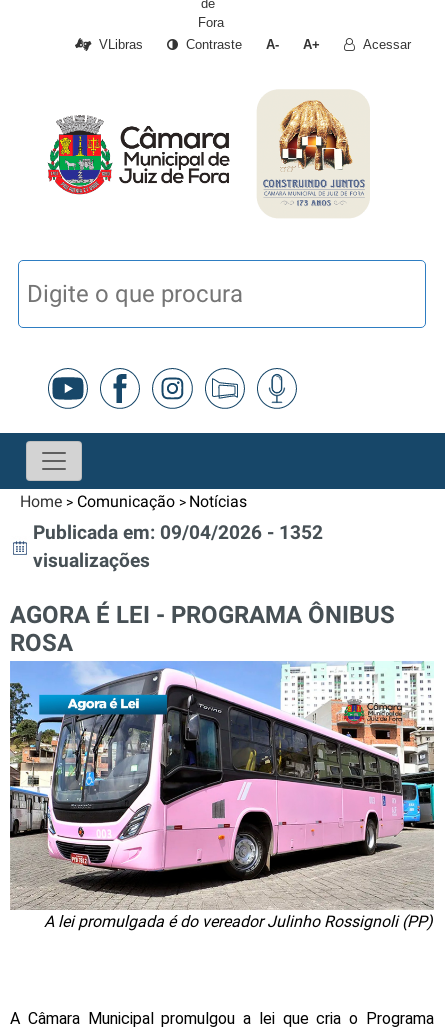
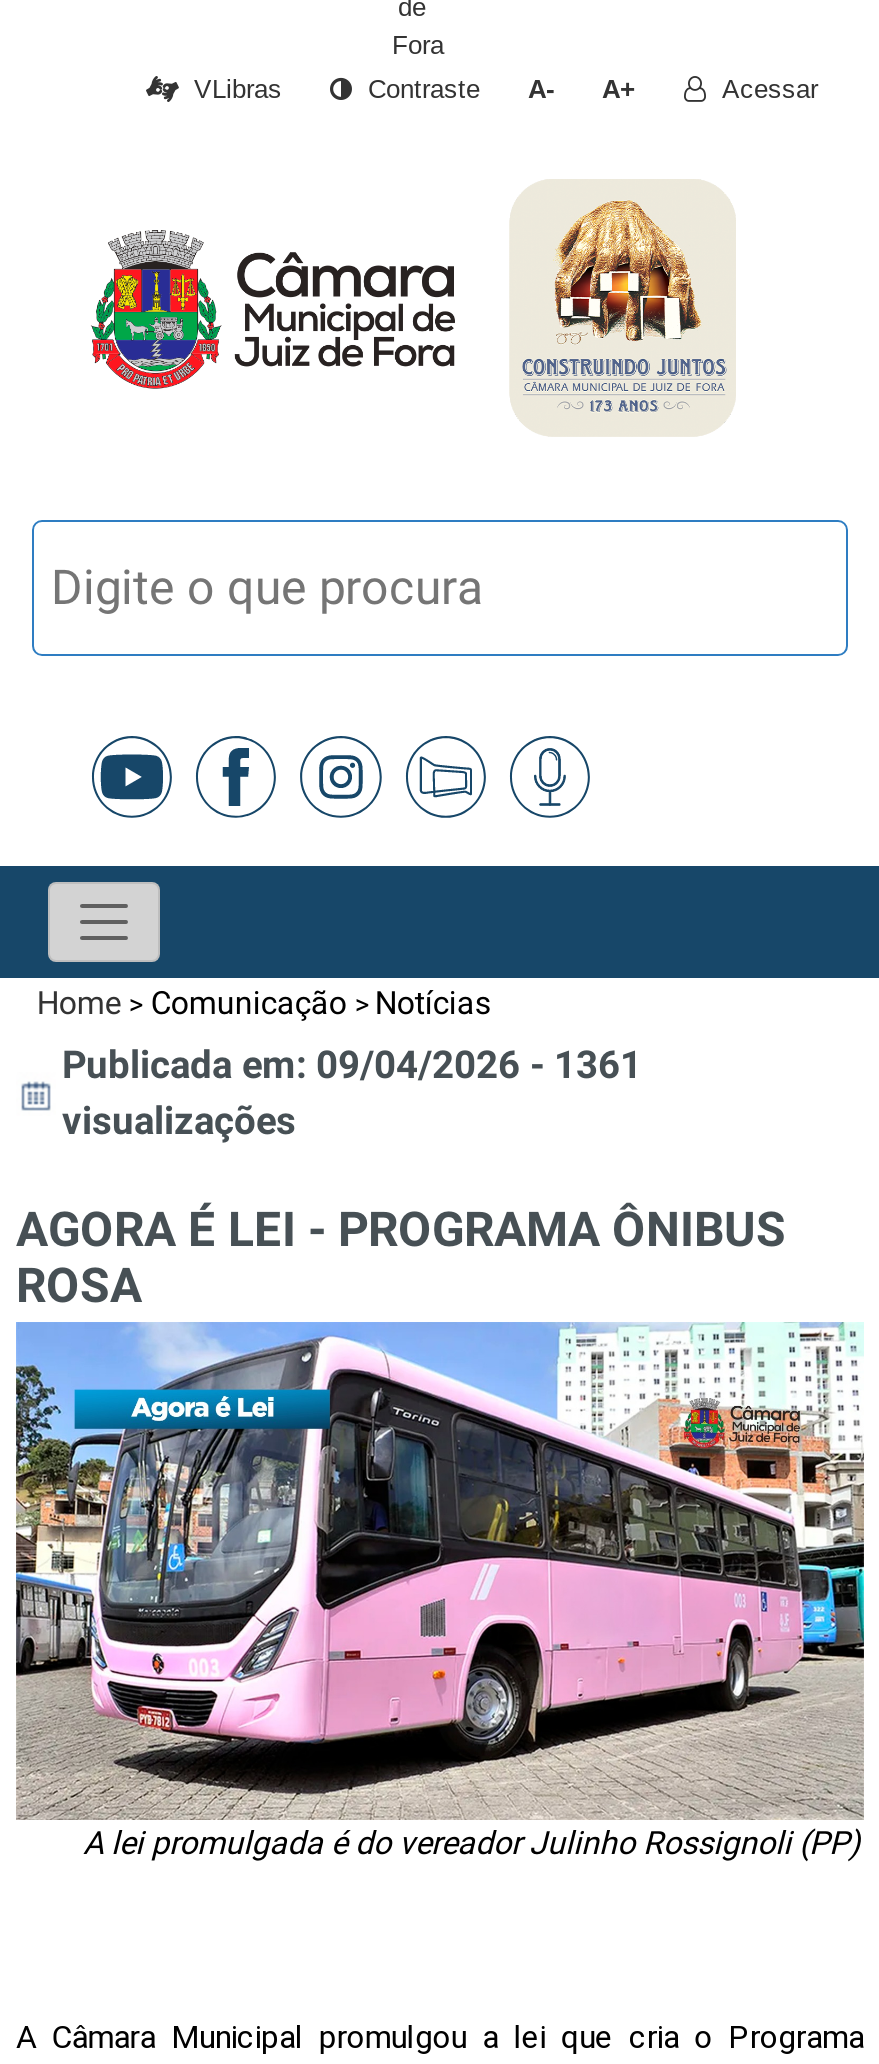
[33,521,323,544] Publicada em: 09/04/2026 - 1352 -> [62,1043,642,1089] Publicada em: 09/04/2026 - 1361

